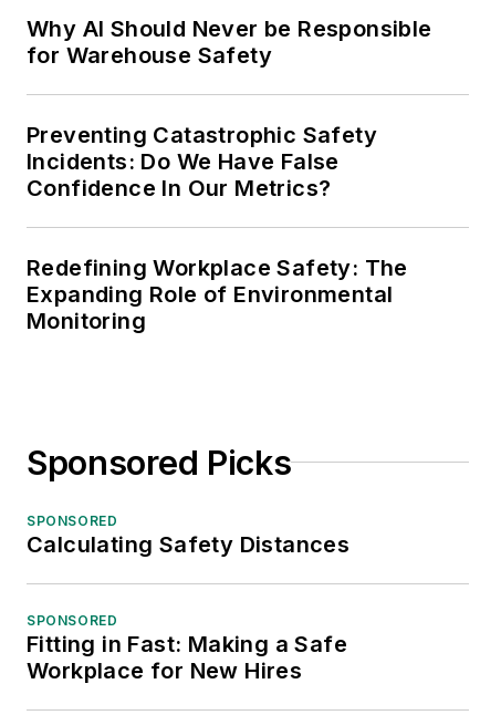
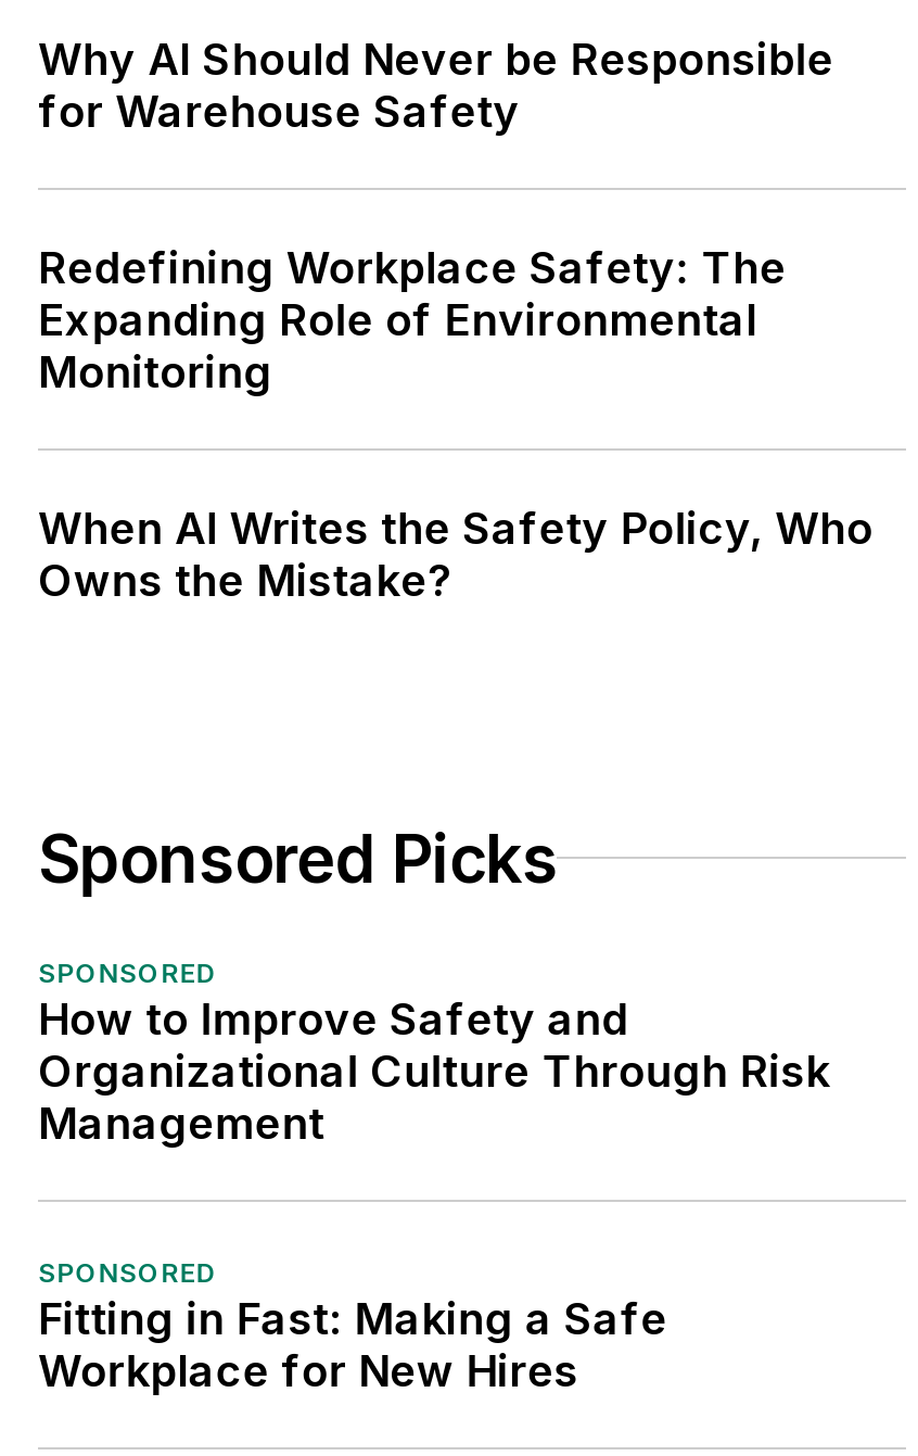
[27,121,377,201] Preventing Catastrophic Safety | Incidents: Do We Have False | Confidence In Our Metrics? -> none
moved [27,254,408,334] -> [38,241,786,398]: Redefining Workplace Safety: The | Expanding Role of Environmental | Monitoring
none -> [38,502,873,606] When AI Writes the Safety Policy, Who | Owns the Mistake?
moved [27,442,291,529] -> [38,819,558,988]: Sponsored Picks | SPONSORED
[27,531,350,558] Calculating Safety Distances -> [38,993,830,1149] How to Improve Safety and | Organizational Culture Through Risk | Management

